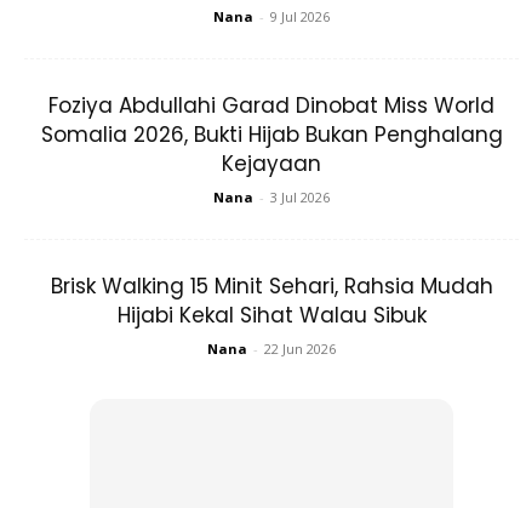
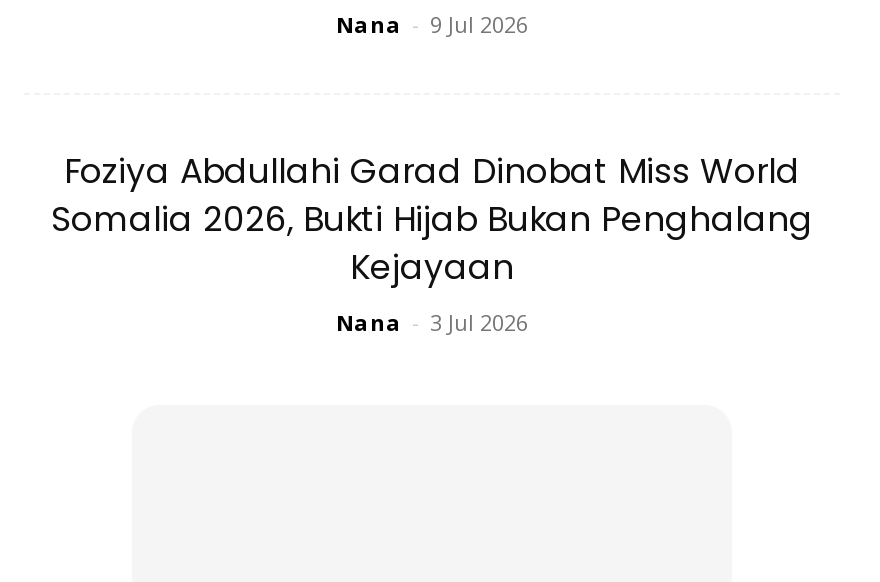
[50,271,493,358] Brisk Walking 15 Minit Sehari, Rahsia Mudah | Hijabi Kekal Sihat Walau Sibuk | Nana - 22 Jun 2026 -> none

